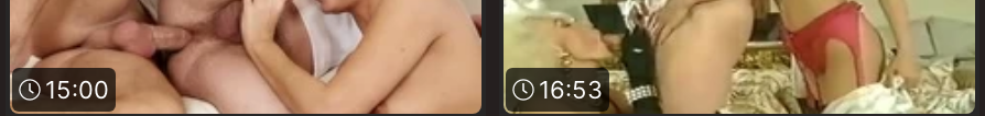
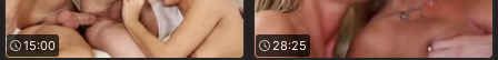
[539,75,603,106] 16:53 -> [272,38,307,54] 28:25

